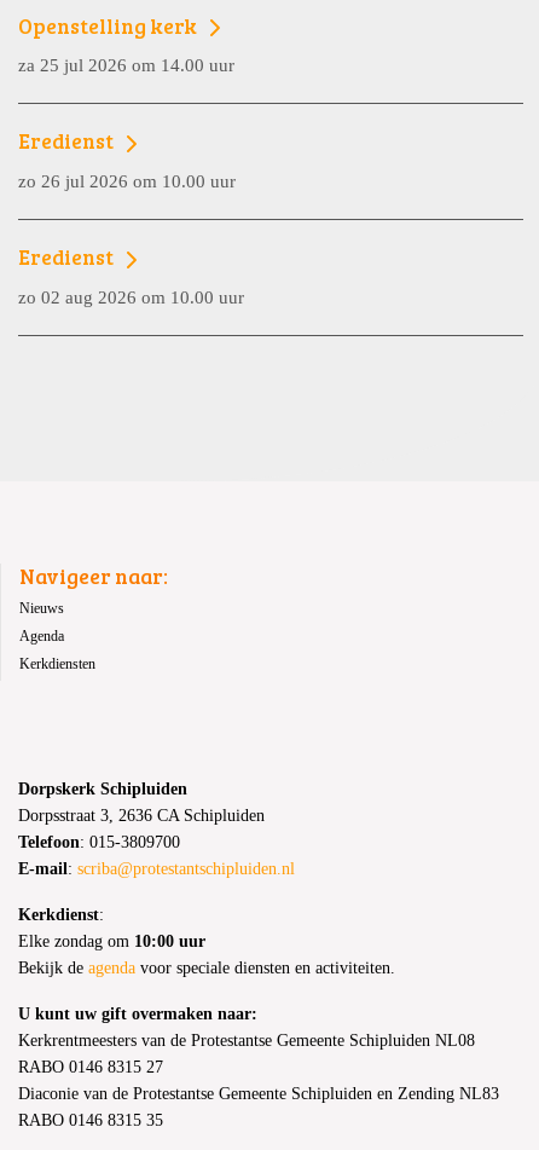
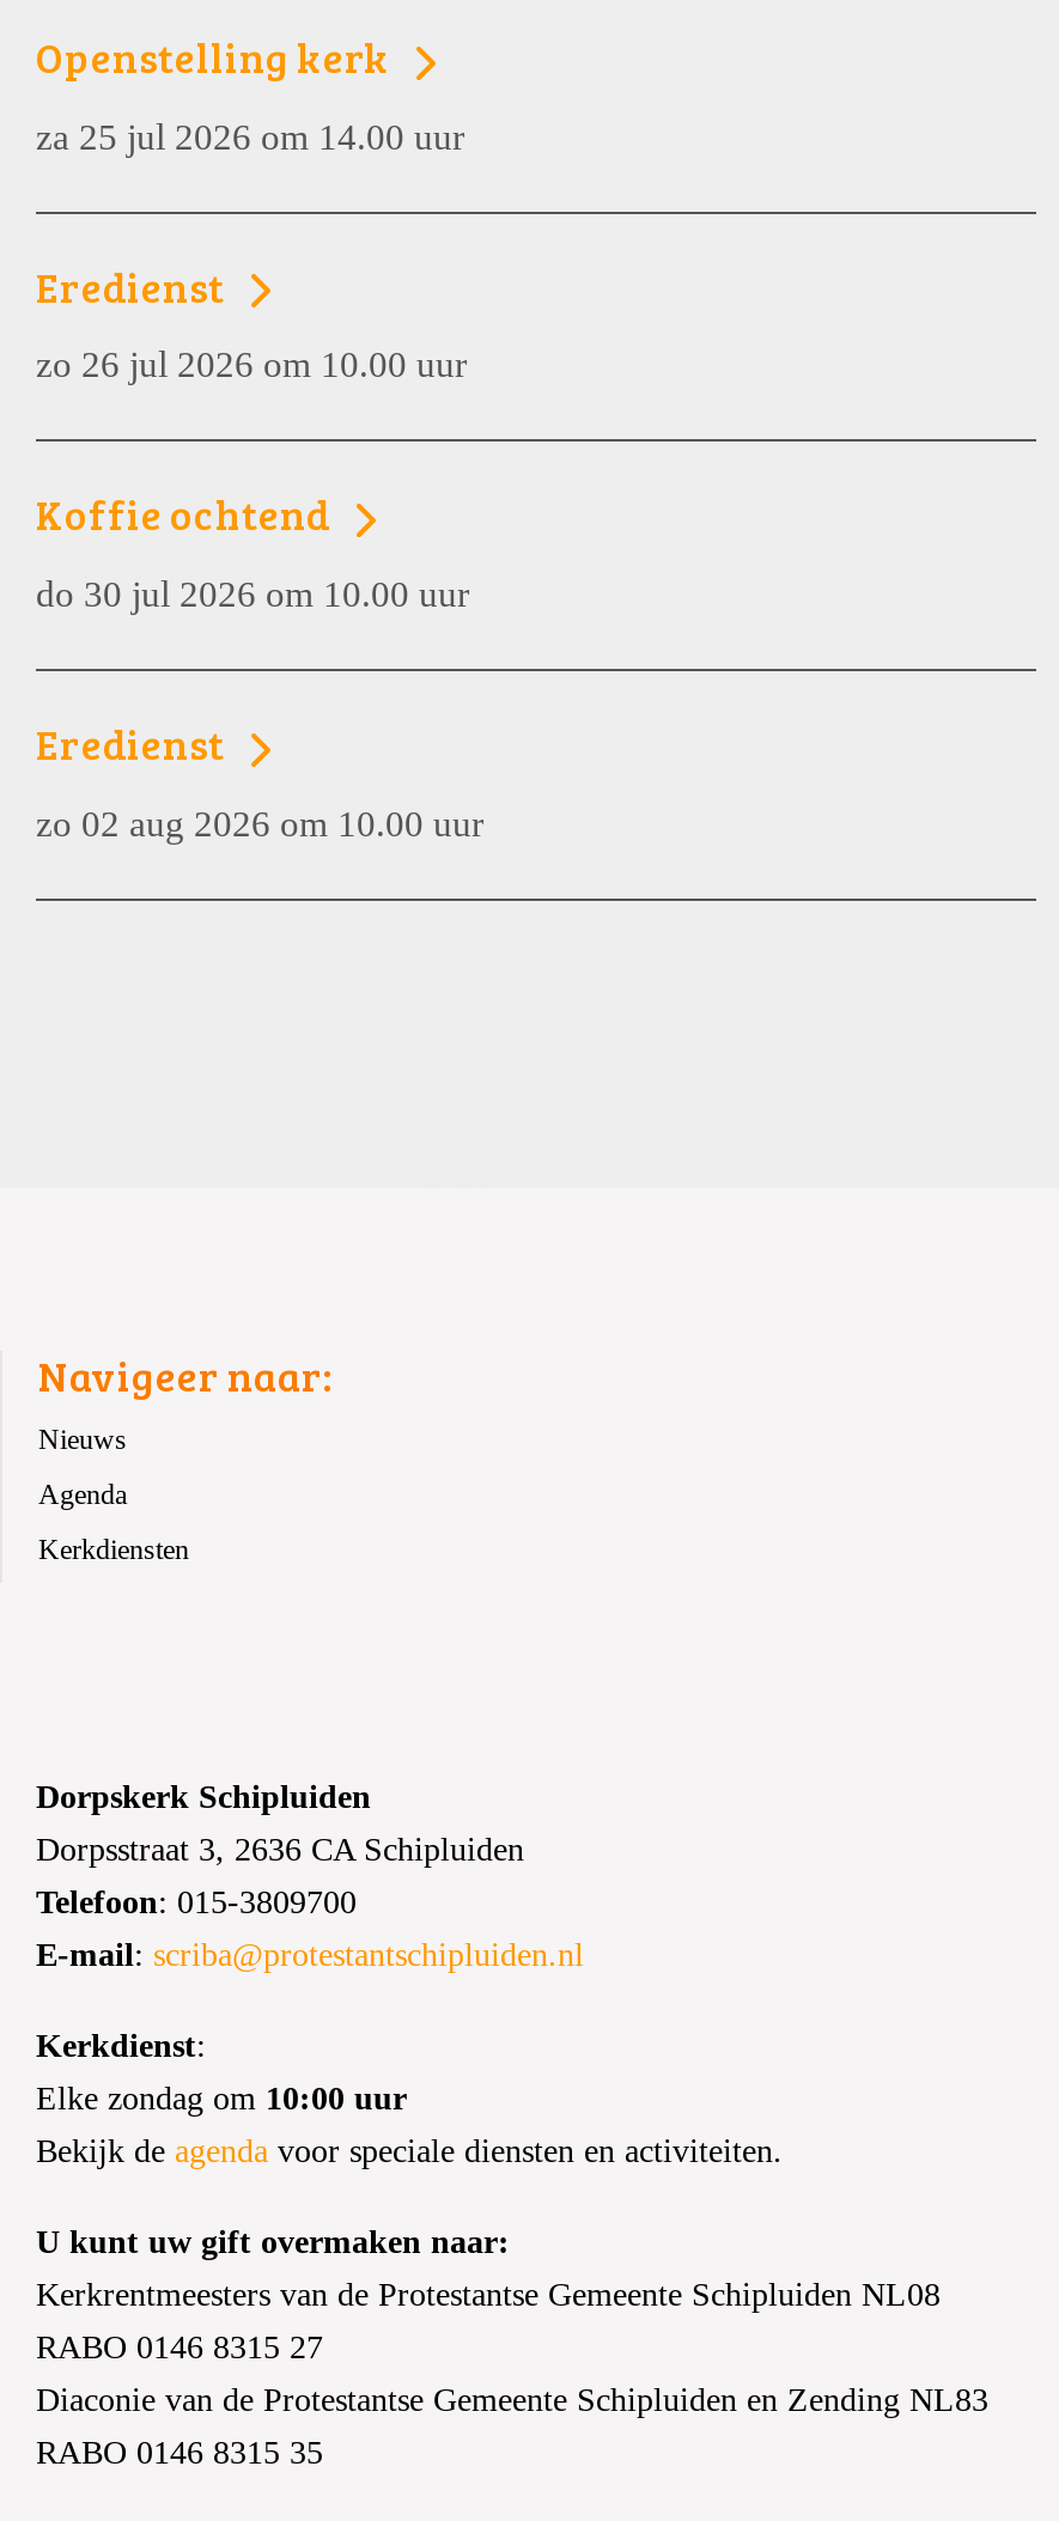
none -> [36,486,469,614] Koffie ochtend | do 30 jul 2026 om 10.00 uur

